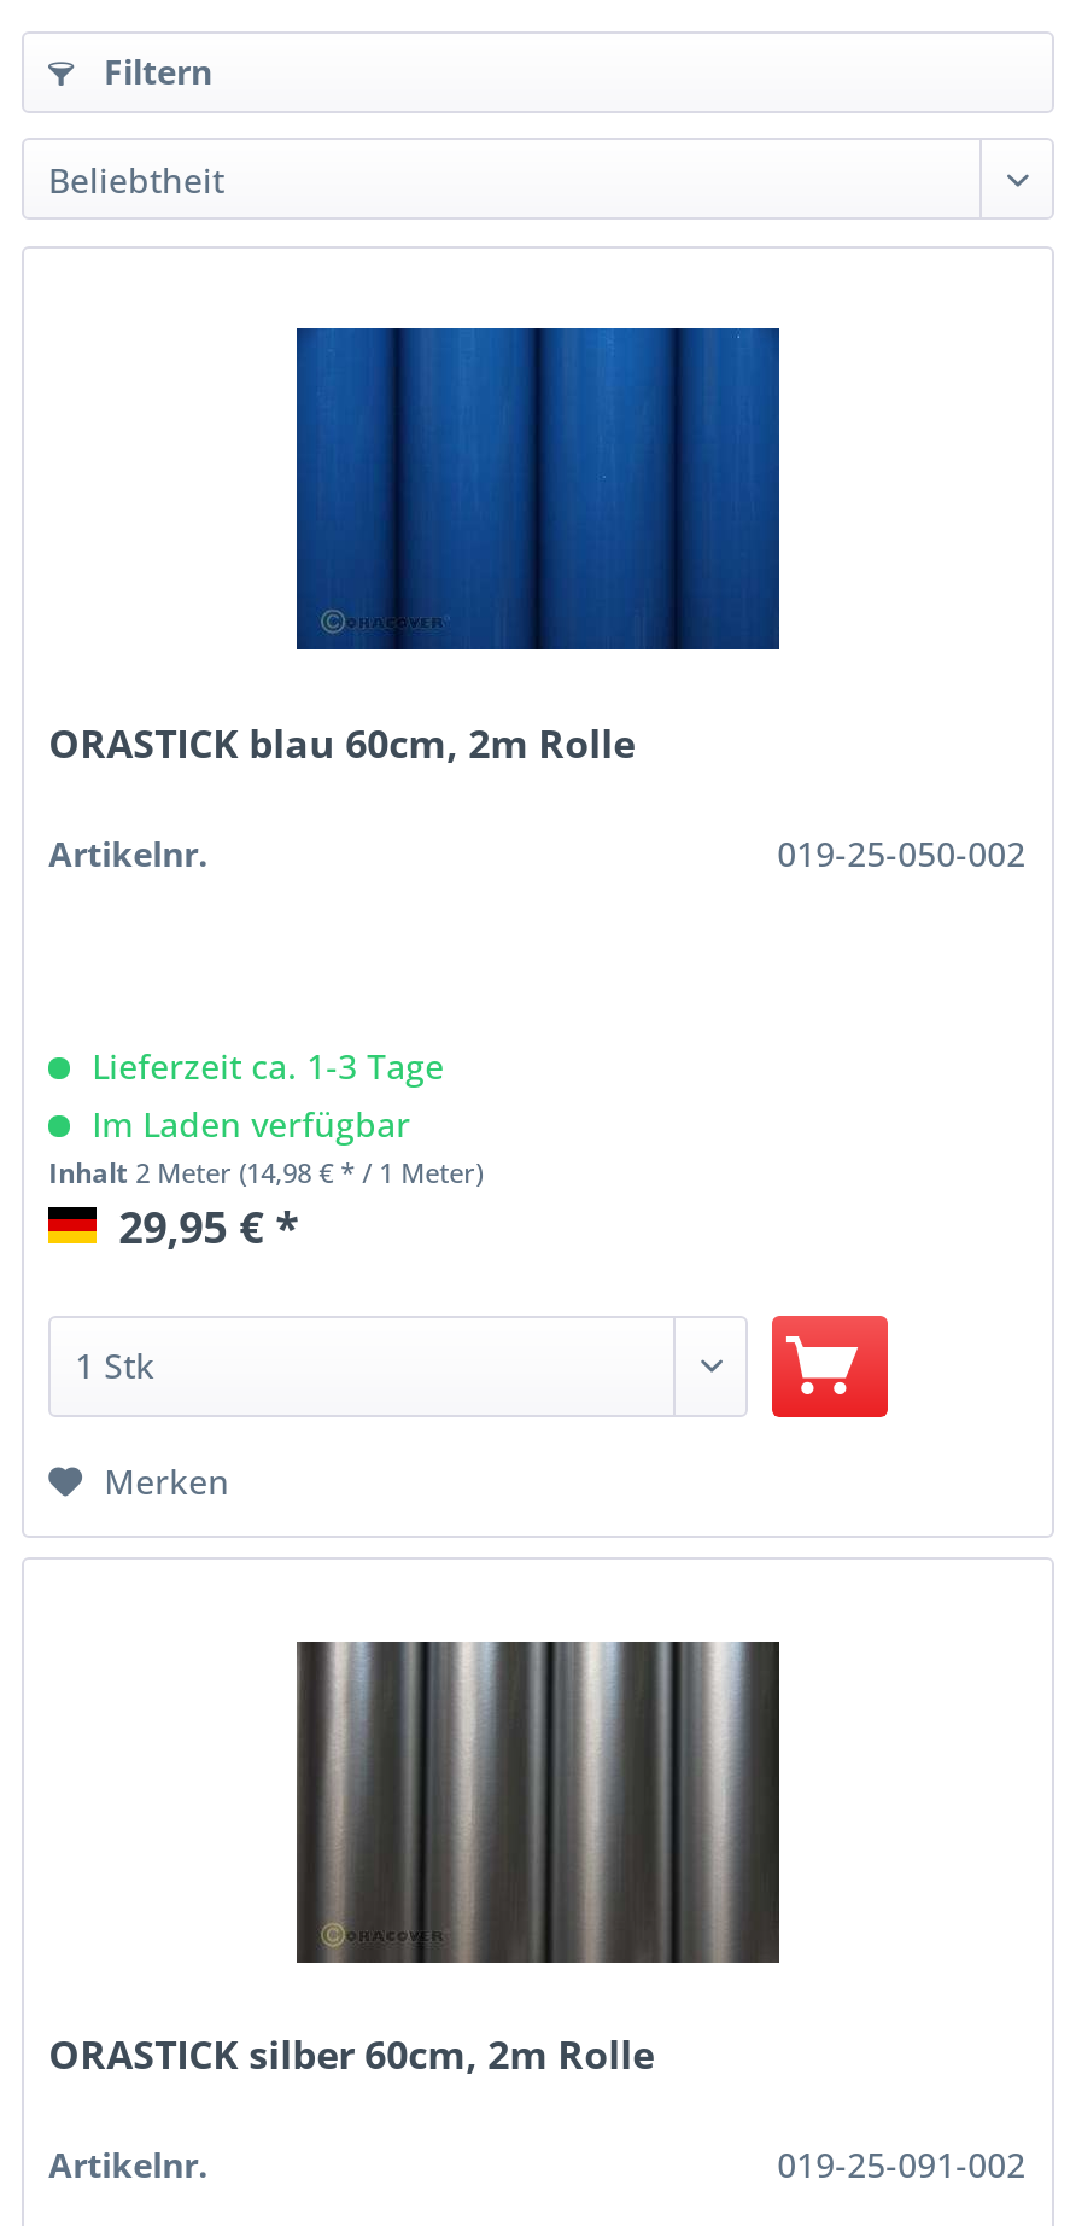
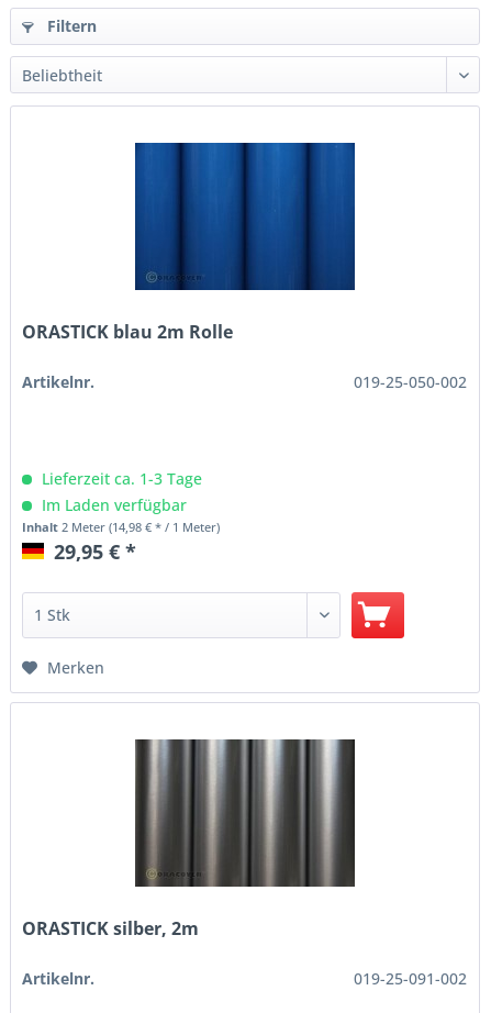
[49,716,635,769] ORASTICK blau 60cm, 2m Rolle -> [22,319,233,344] ORASTICK blau 2m Rolle
[49,2029,654,2082] ORASTICK silber 60cm, 2m Rolle -> [22,917,199,941] ORASTICK silber, 2m

